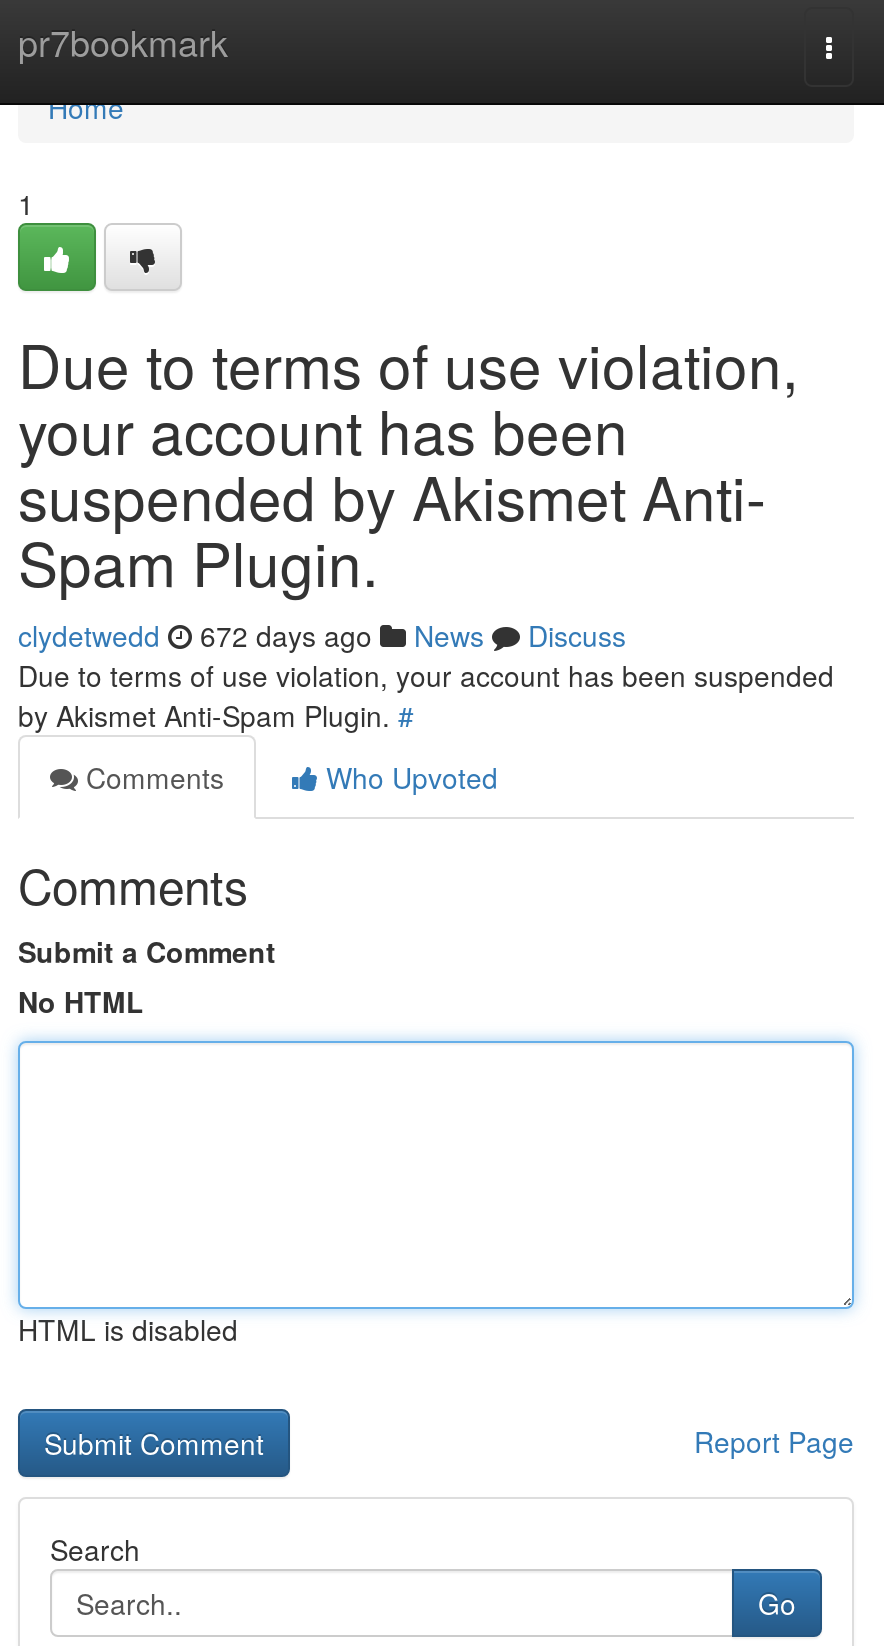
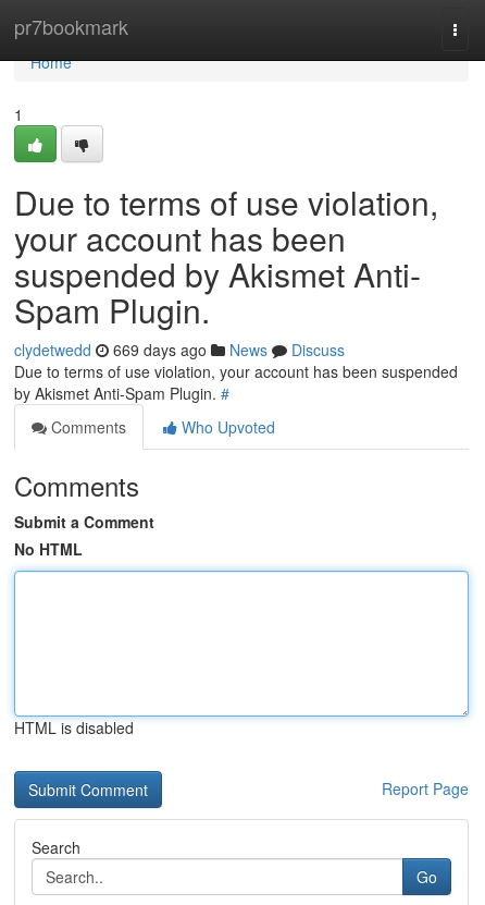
[18,615,626,655] clydetwedd 672 days ago News Discuss -> [14,339,345,360] clydetwedd 669 days ago News Discuss

